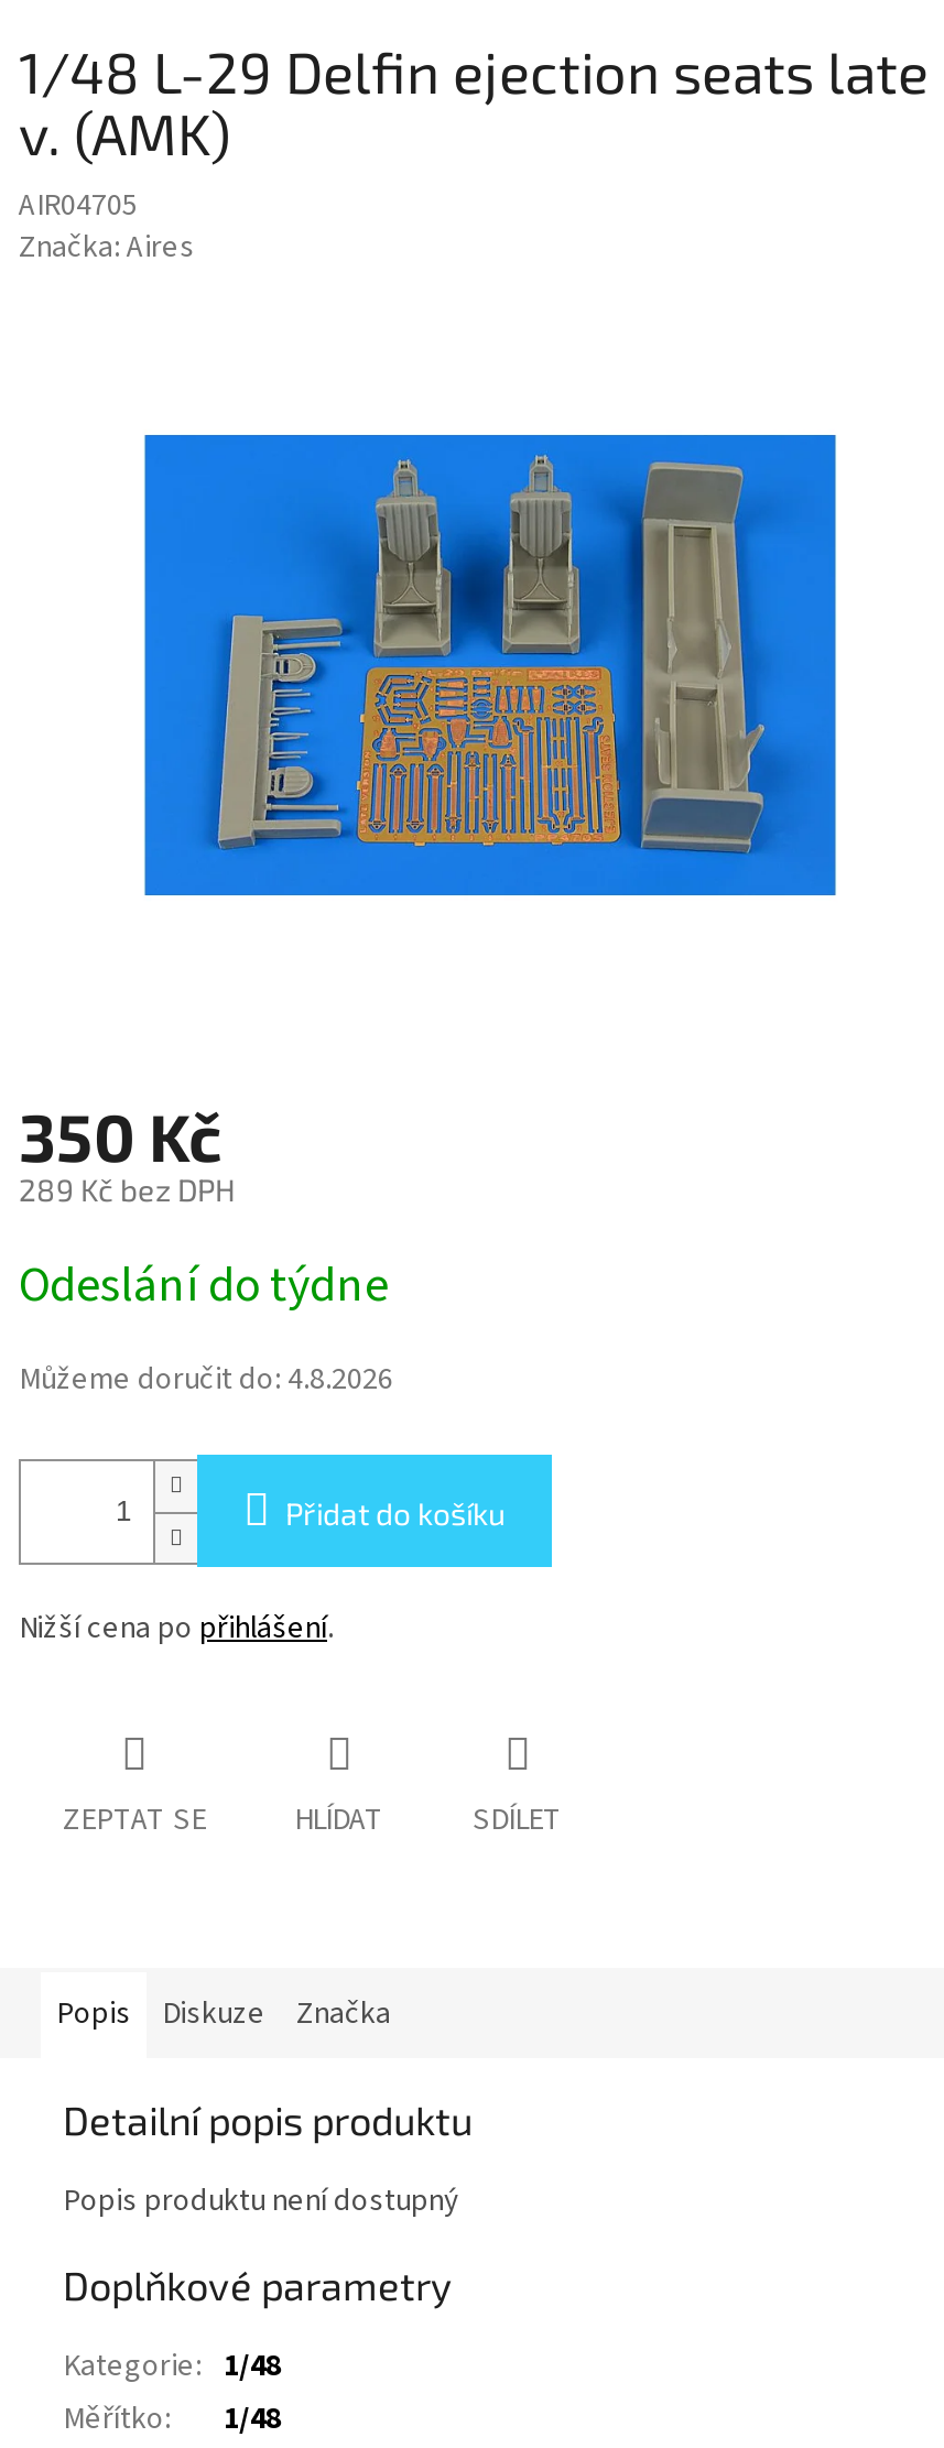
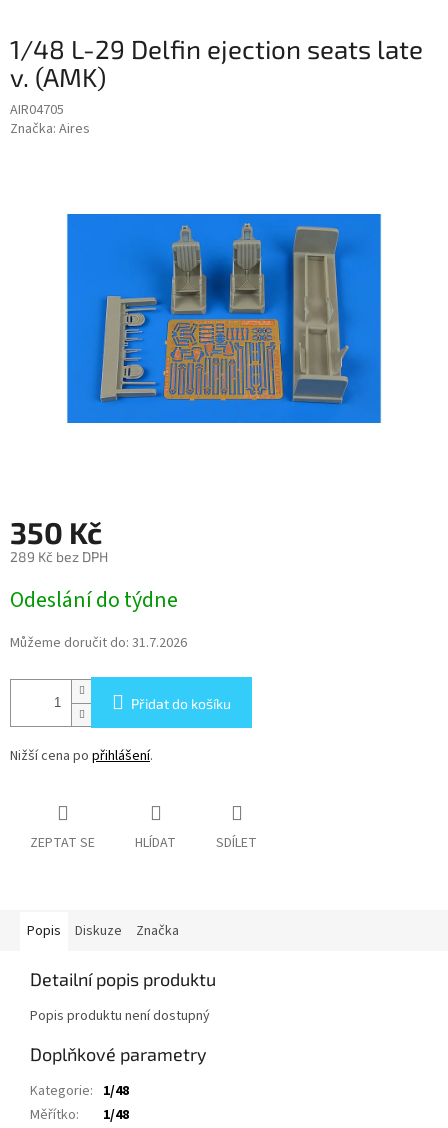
[19,1359,393,1403] Můžeme doručit do: 4.8.2026 -> [10,633,187,653] Můžeme doručit do: 31.7.2026

